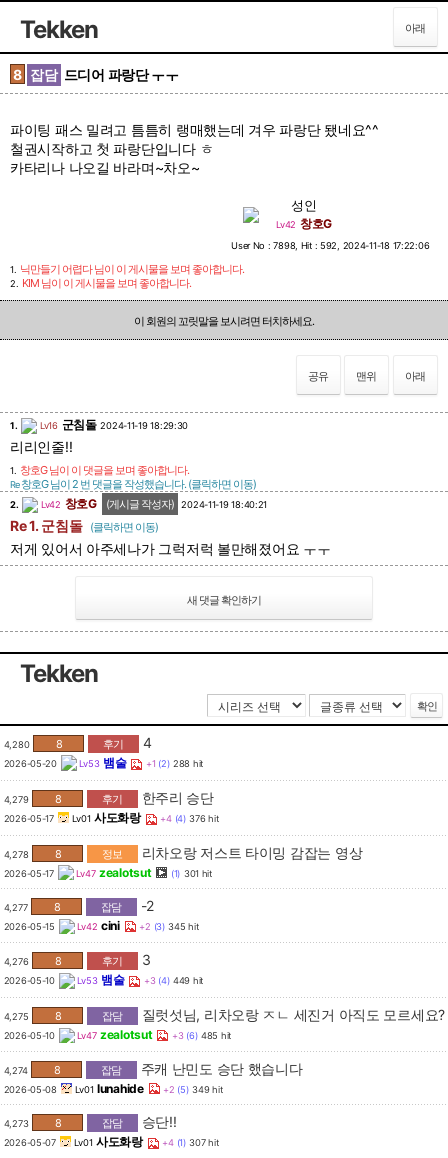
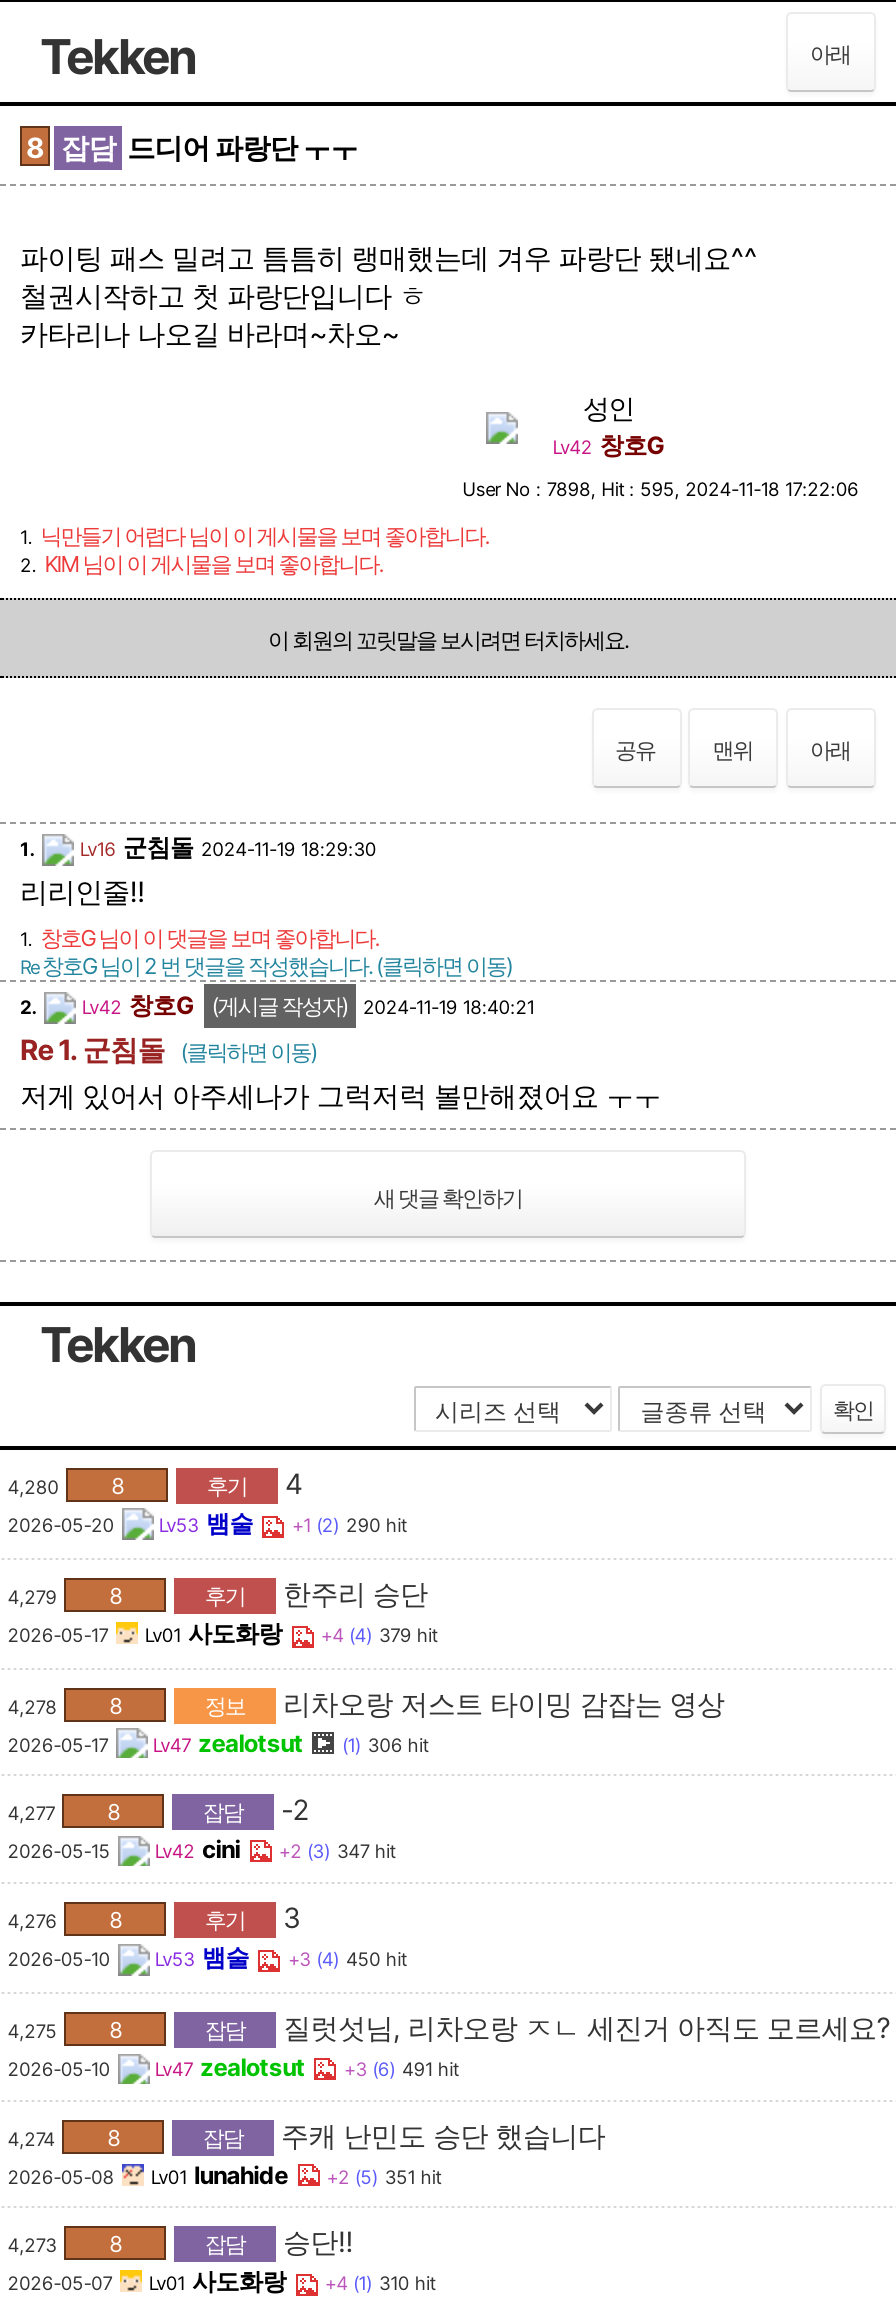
[231,240,429,251] User No : 7898, Hit : 592, 2024-11-18 17:22:06 -> [462,478,859,500] User No : 7898, Hit : 595, 2024-11-18 17:22:06
[143,758,203,769] +1 (2) 288 hit -> [286,1513,406,1535] +1 (2) 290 hit
[158,813,218,824] +4 (4) 376 hit -> [315,1623,437,1645] +4 (4) 379 hit
[76,865,212,880] Lv47 zealotsut (1) 301 hit -> [153,1727,428,1757] Lv47 zealotsut (1) 306 hit
[77,918,198,933] Lv42 cini +2 (3) 345 hit -> [155,1835,395,1865] Lv42 cini +2 (3) 347 hit
[141,975,203,986] +3 (4) 449 hit -> [282,1948,406,1970] +3 (4) 450 hit
[77,1027,231,1042] Lv47 zealotsut +3 (6) 485 hit -> [155,2052,458,2082] Lv47 zealotsut +3 (6) 491 hit
[4,1081,222,1096] 2026-05-08 Lv01 lunahide +2 (5) 349 hit -> [7,2159,441,2189] 2026-05-08 Lv01 lunahide +2 (5) 351 hit
[160,1137,218,1148] +4 (1) 307 hit -> [319,2271,435,2293] +4 (1) 310 hit

